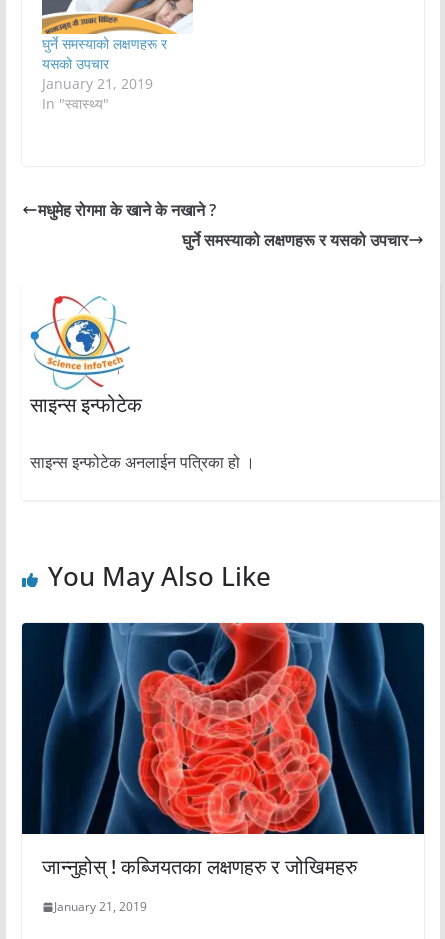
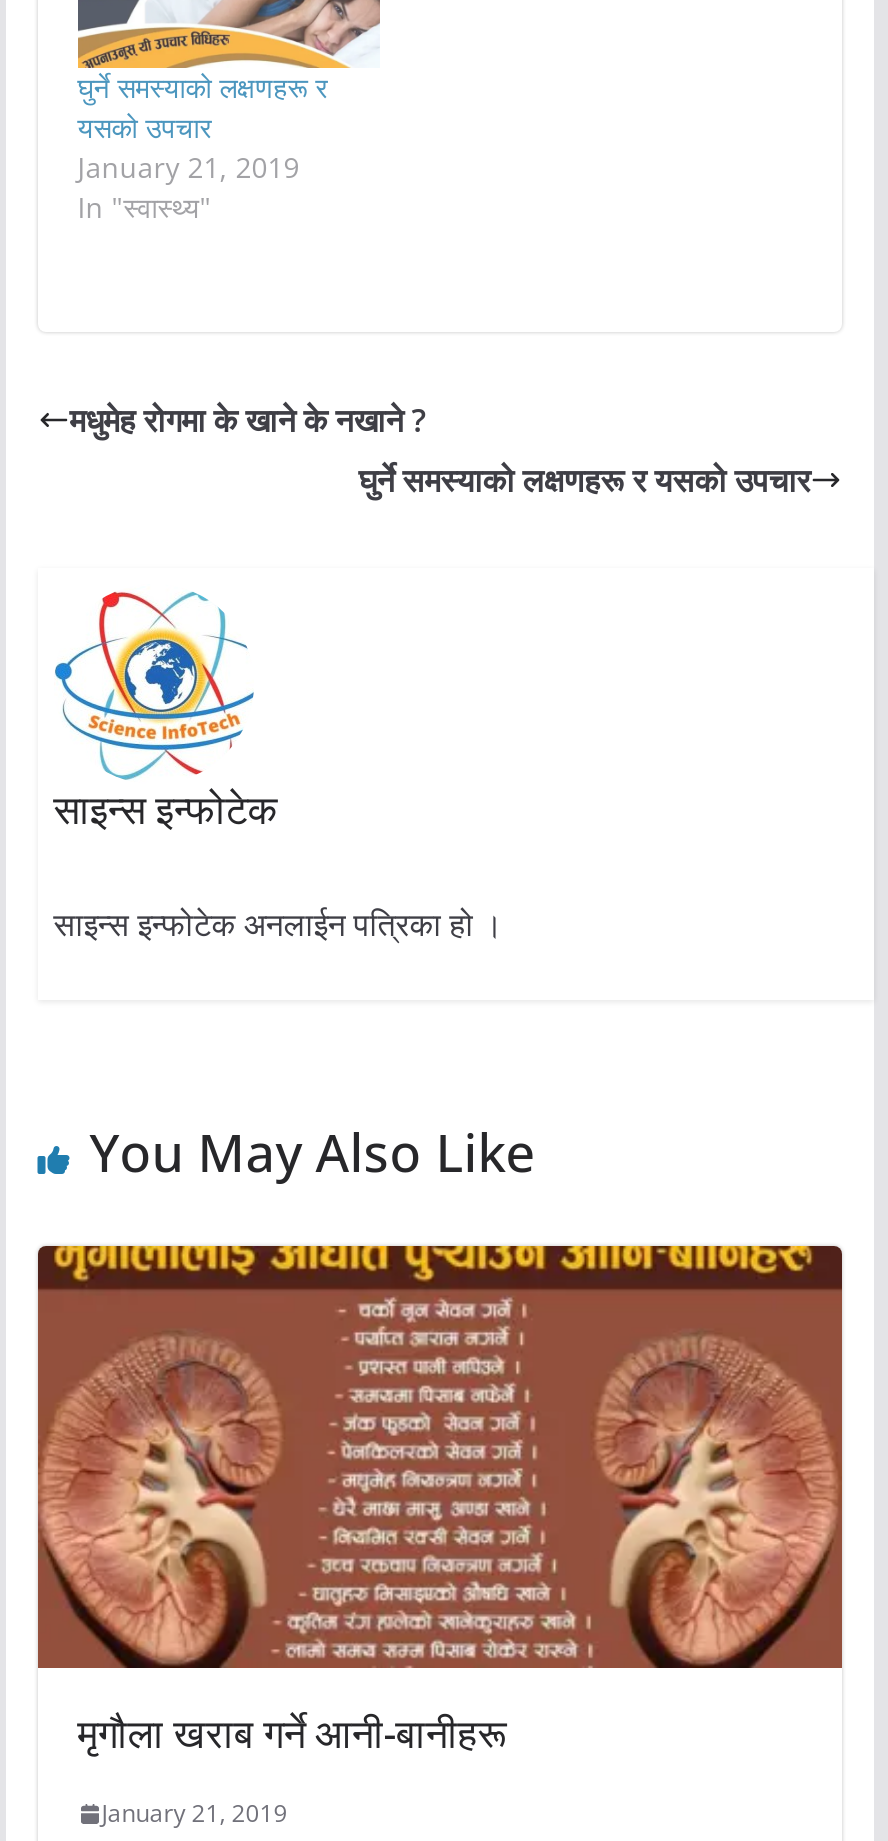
[21,622,425,880] [image] | जान्नुहोस् ! कब्जियतका लक्षणहरु र जोखिमहरु -> [36,1244,844,1760] [image] | मृगौला खराब गर्ने आनी-बानीहरू

